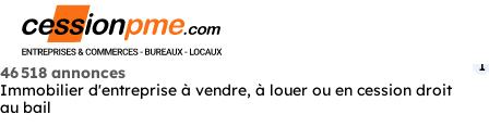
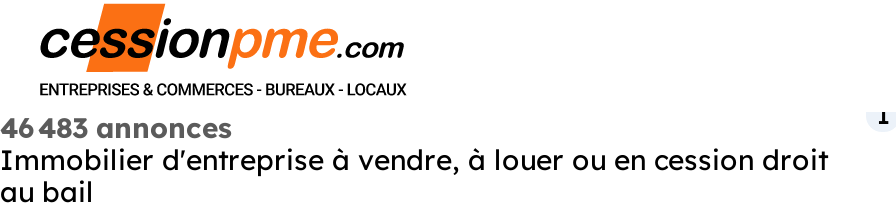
[0,63,126,82] 46 518 annonces -> [0,110,232,146] 46 483 annonces

